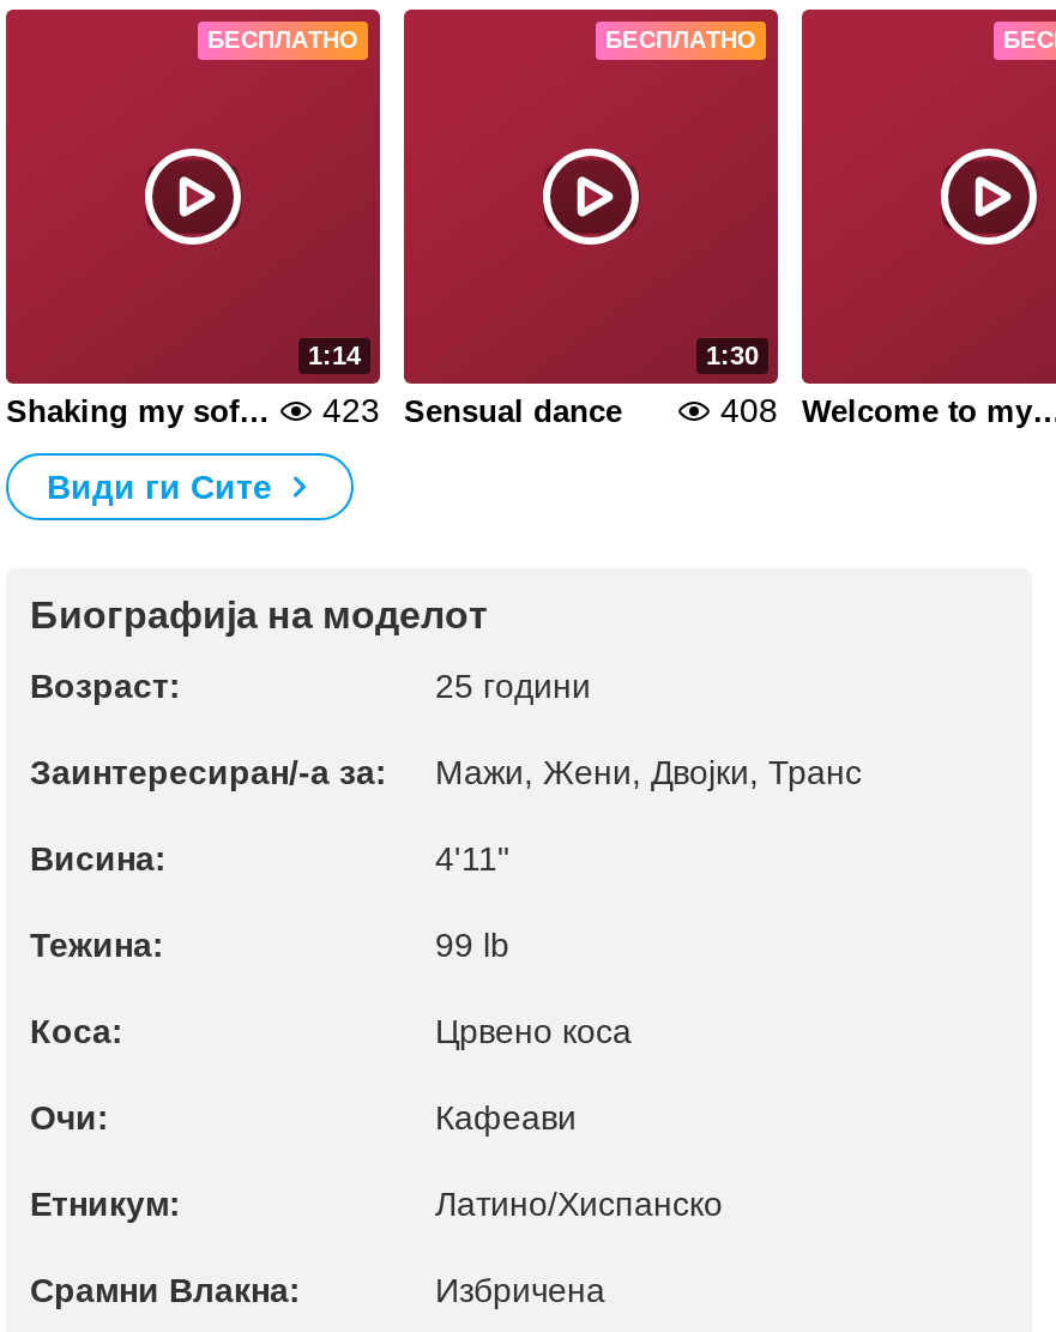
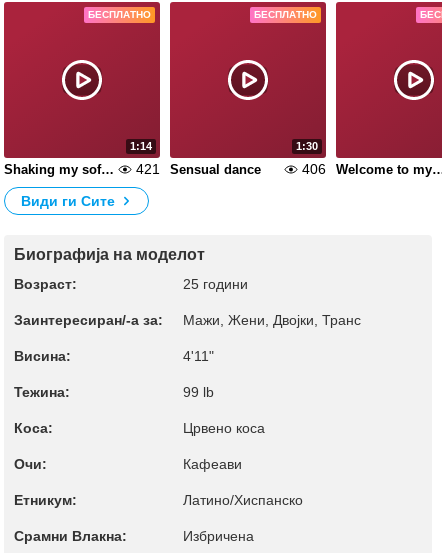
[322,391,380,429] 423 -> [136,161,160,177] 421
[720,391,778,429] 408 -> [302,161,326,177] 406

